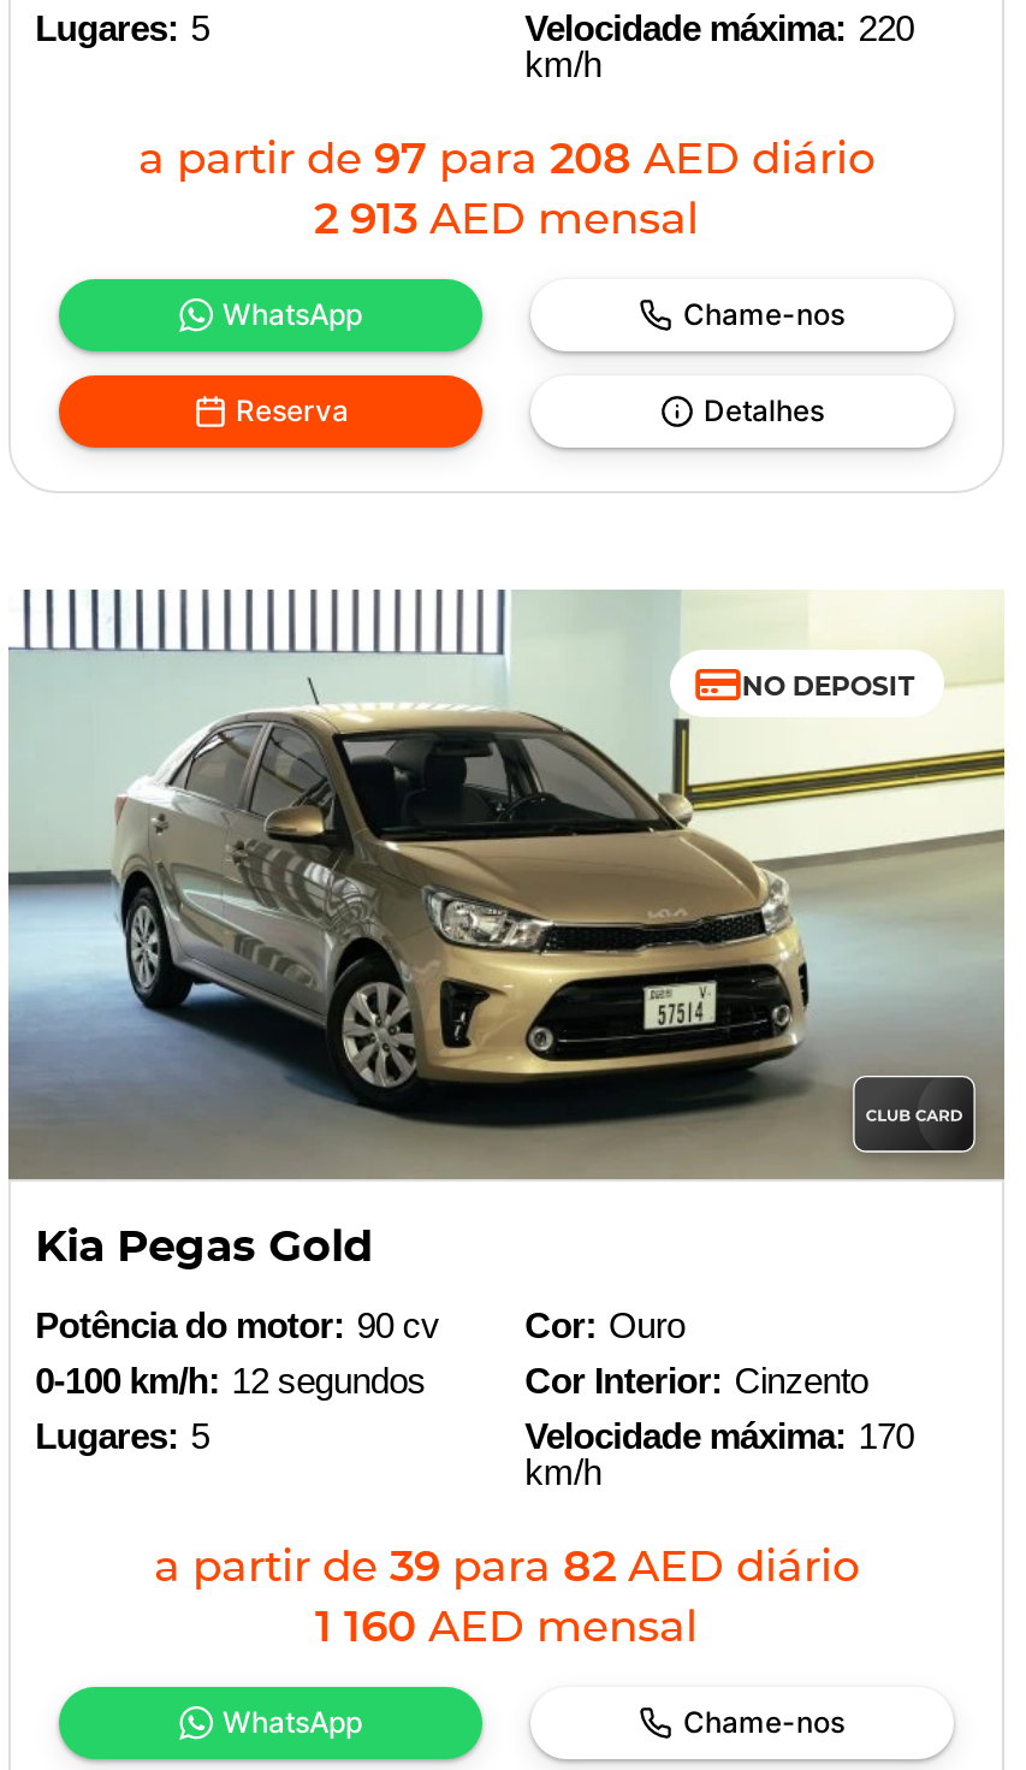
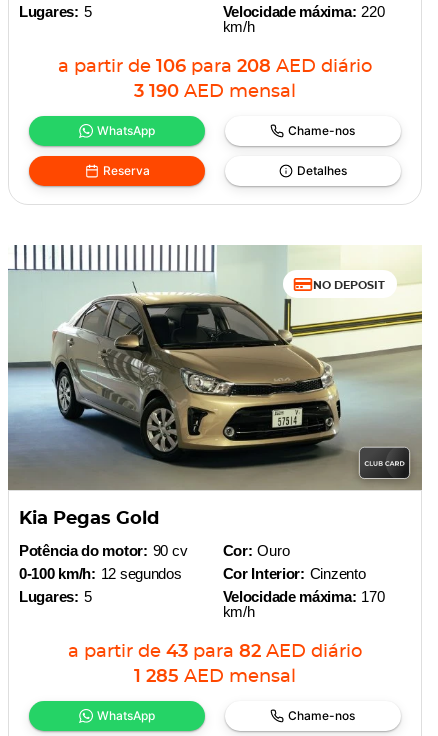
[138,140,874,183] a partir de 97 para 208 AED diário -> [58,58,372,76] a partir de 106 para 208 AED diário
[314,200,699,243] 2 913 AED mensal -> [134,83,296,101] 3 190 AED mensal
[154,1547,859,1591] a partir de 39 para 82 AED diário -> [68,643,362,661] a partir de 43 para 82 AED diário
[315,1608,698,1651] 1 160 AED mensal -> [134,668,296,686] 1 285 AED mensal

